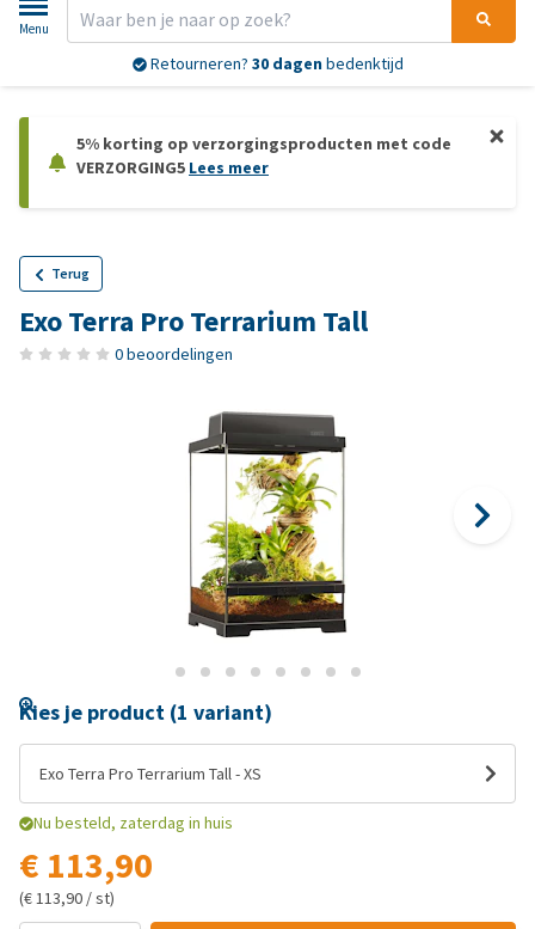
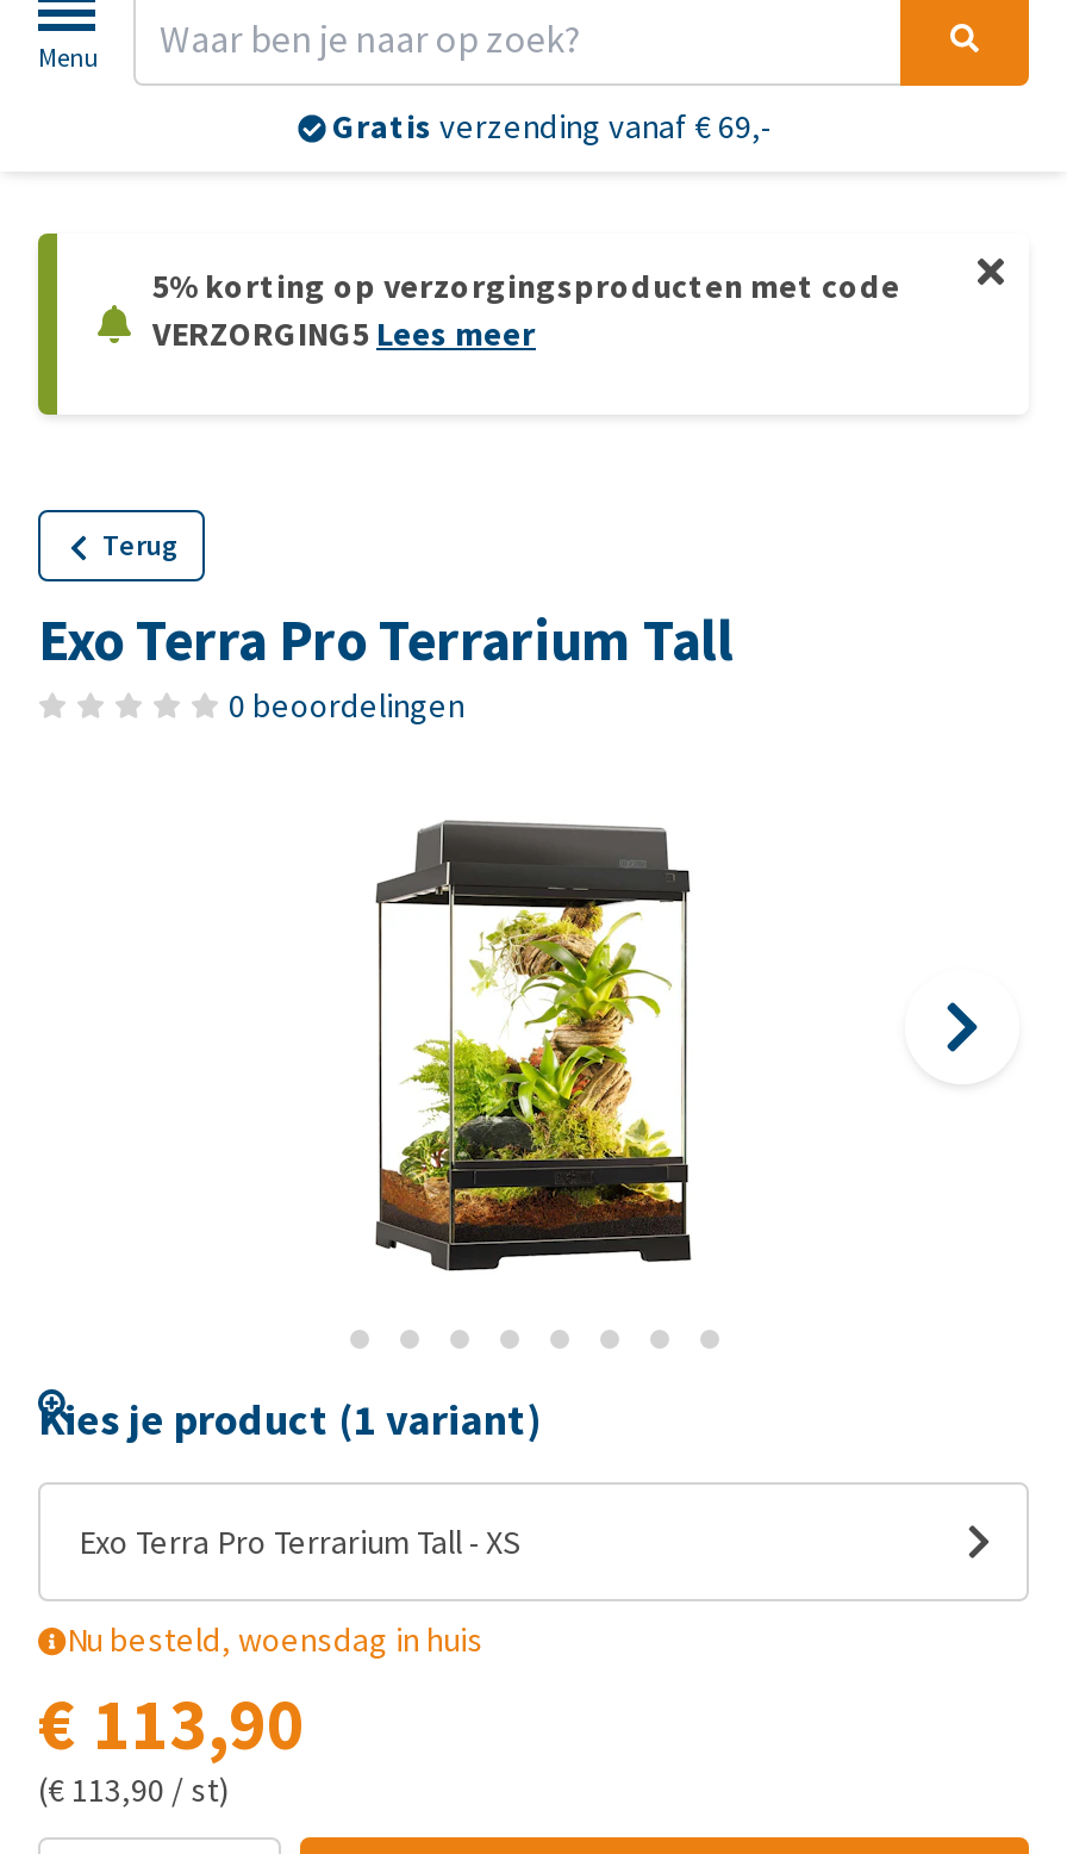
[146,53,403,74] Retourneren? 30 dagen bedenktijd -> [332,106,770,148] Gratis verzending vanaf € 69,-
[33,812,233,833] Nu besteld, zaterdag in huis -> [67,1618,483,1661] Nu besteld, woensdag in huis

